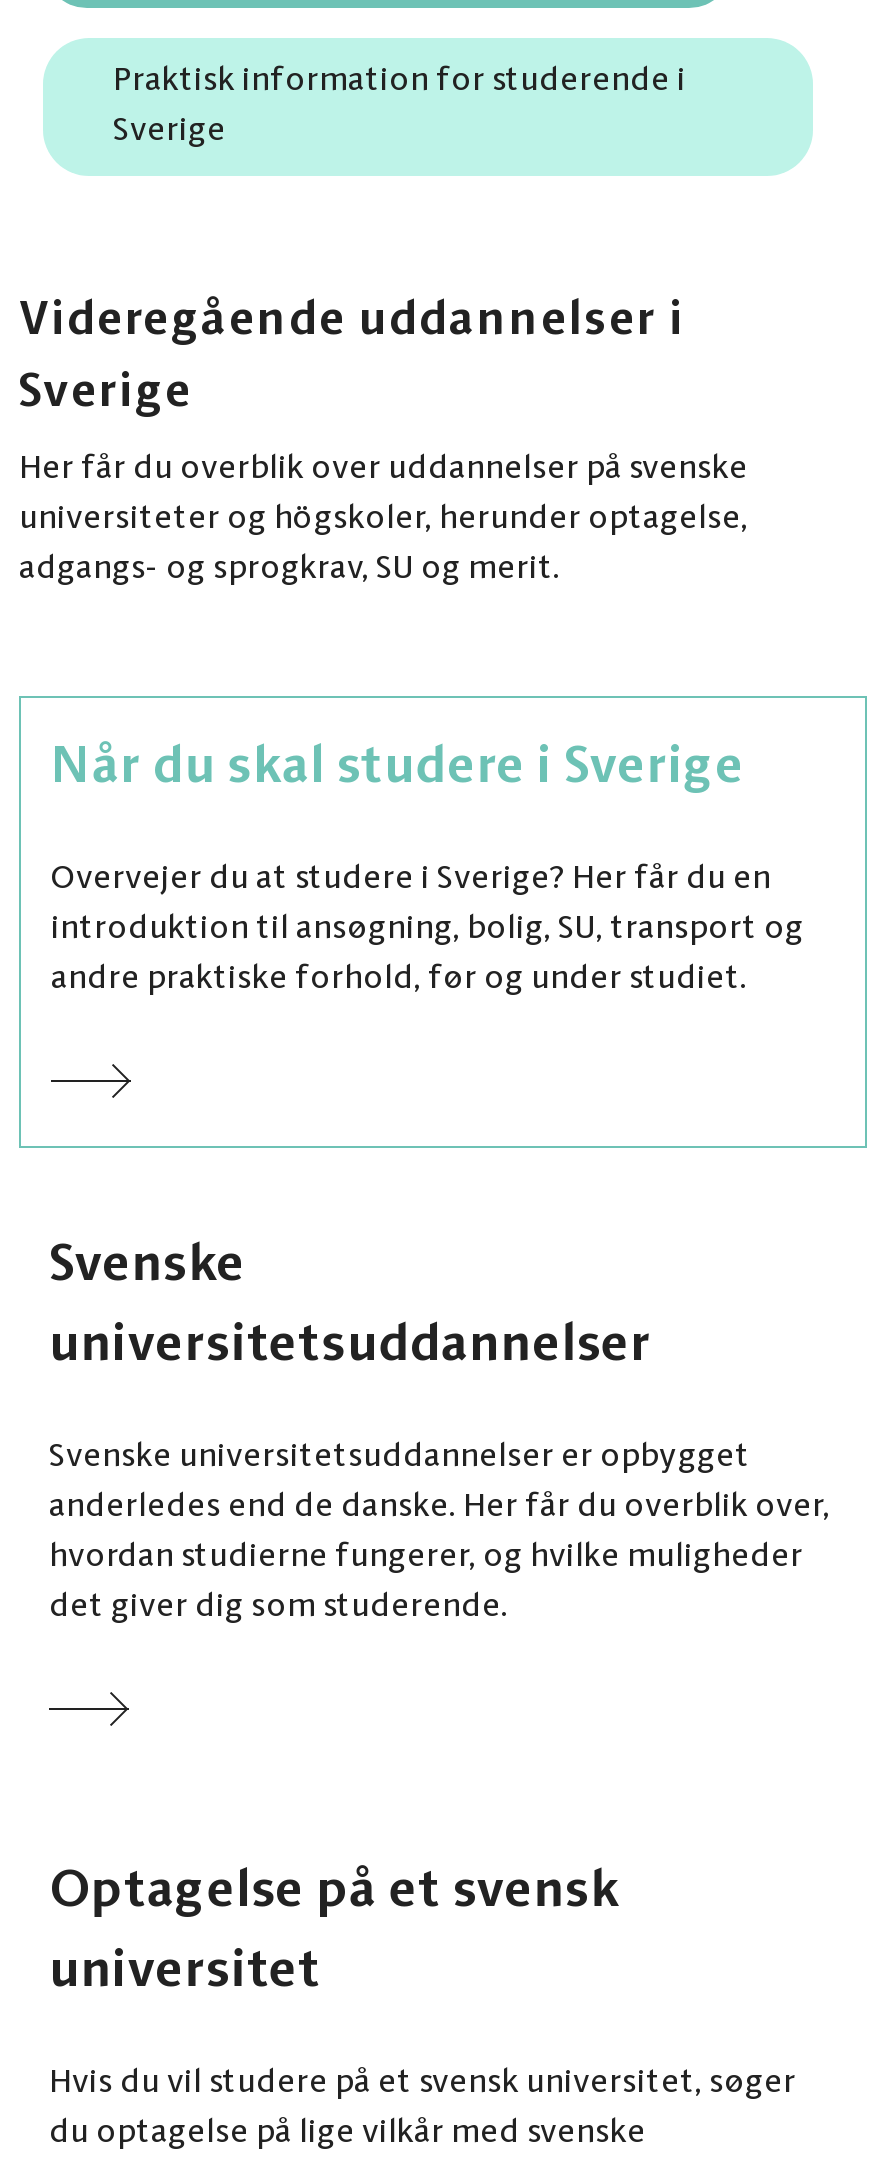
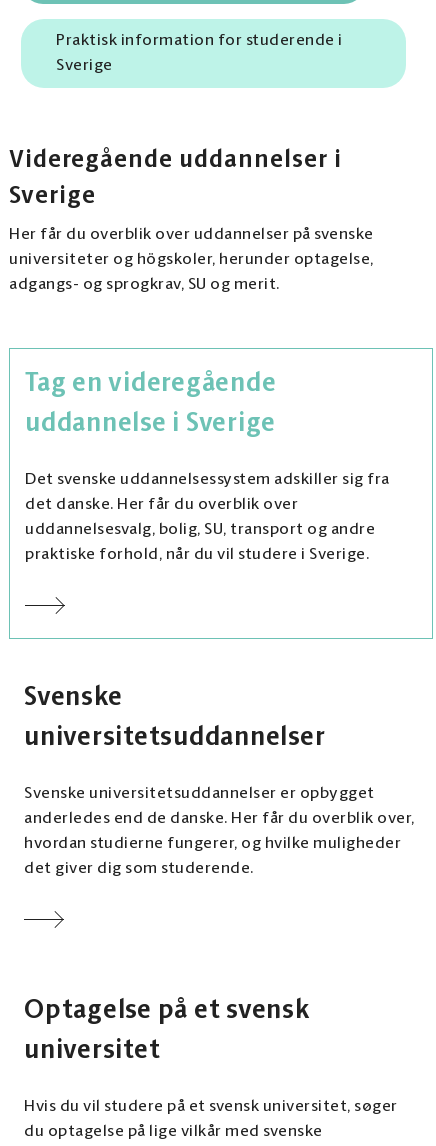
[51,742,804,996] Når du skal studere i Sverige | Overvejer du at studere i Sverige? Her får du en | introduktion til ansøgning, bolig, SU, transport og | andre praktiske forhold, før og under studiet. -> [25,371,389,563] Tag en videregående | uddannelse i Sverige | Det svenske uddannelsessystem adskiller sig fra | det danske. Her får du overblik over | uddannelsesvalg, bolig, SU, transport og andre | praktiske forhold, når du vil studere i Sverige.

